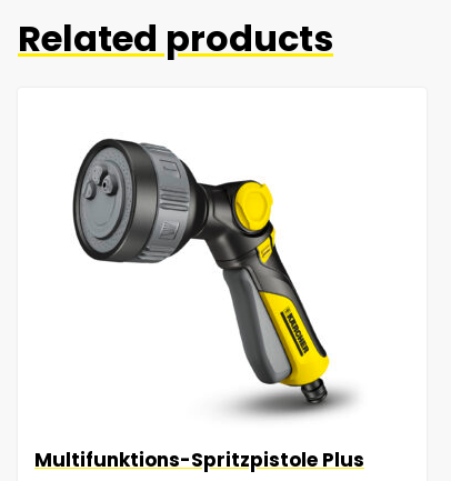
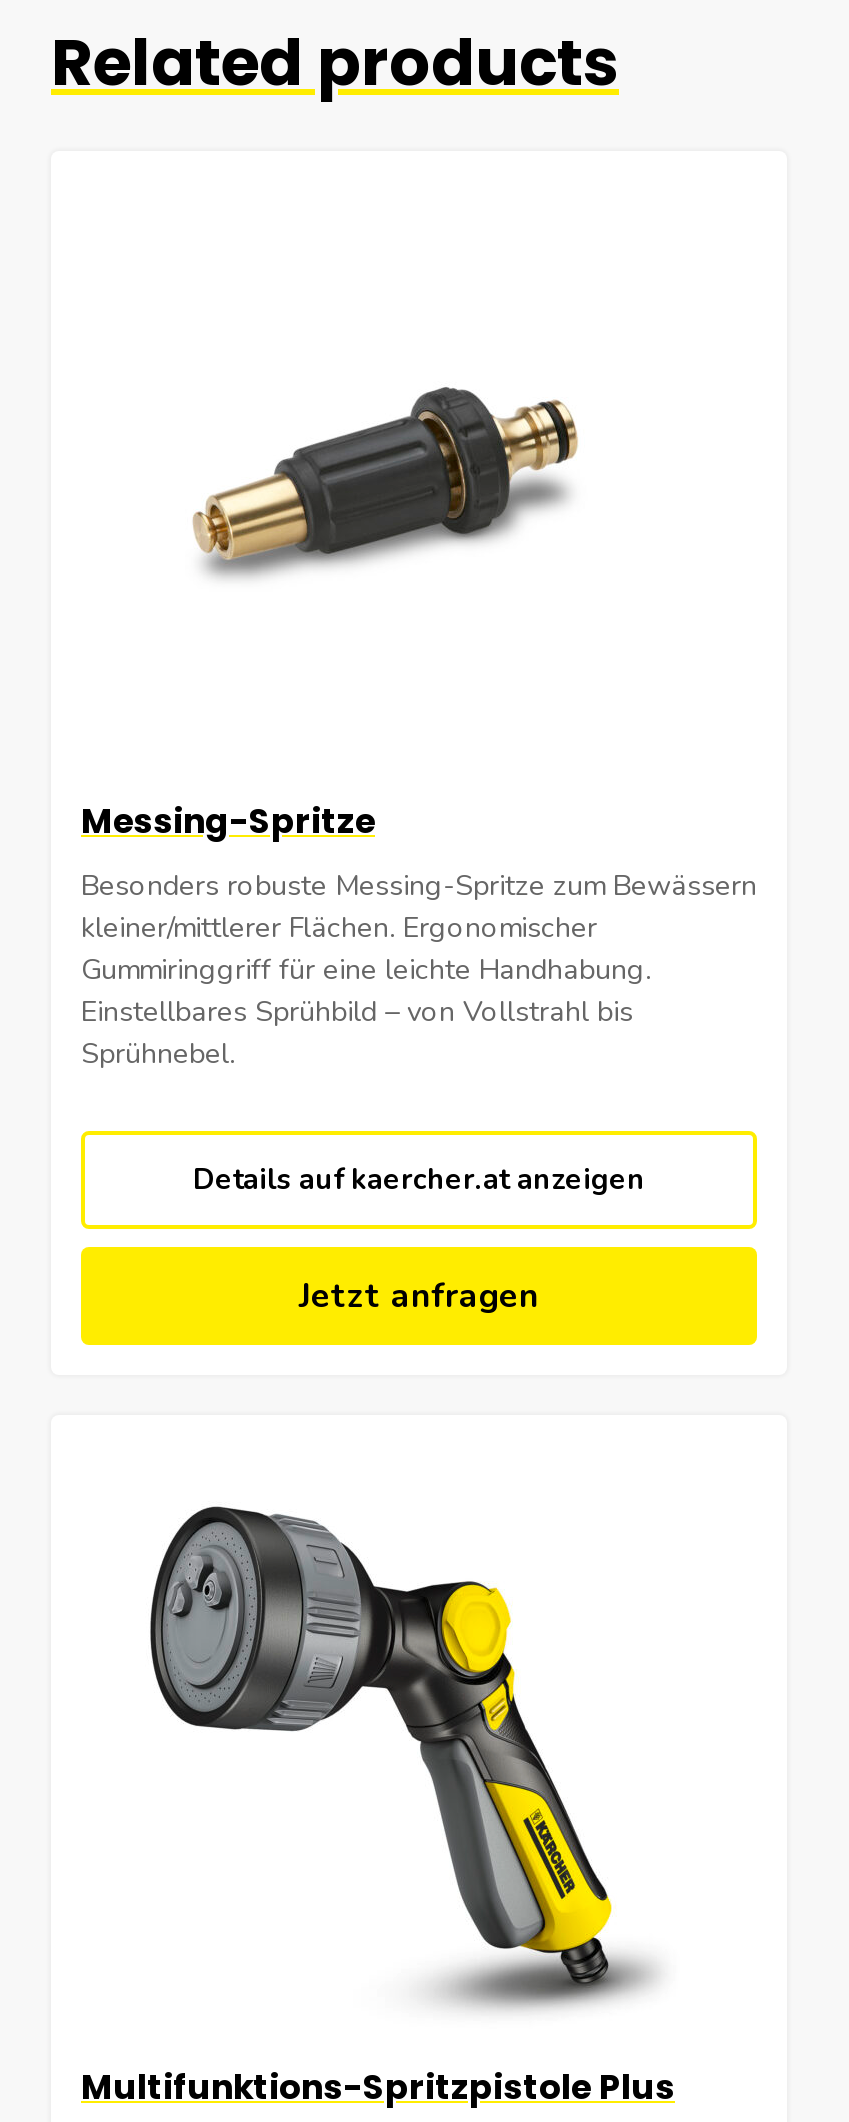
none -> [81,797,757,1319] Messing-Spritze | Besonders robuste Messing-Spritze zum Bewässern | kleiner/mittlerer Flächen. Ergonomischer | Gummiringgriff für eine leichte Handhabung. | Einstellbares Sprühbild – von Vollstrahl bis | Sprühnebel. | Details auf kaercher.at anzeigen | Jetzt anfragen
none -> [193,385,579,577] [image]

